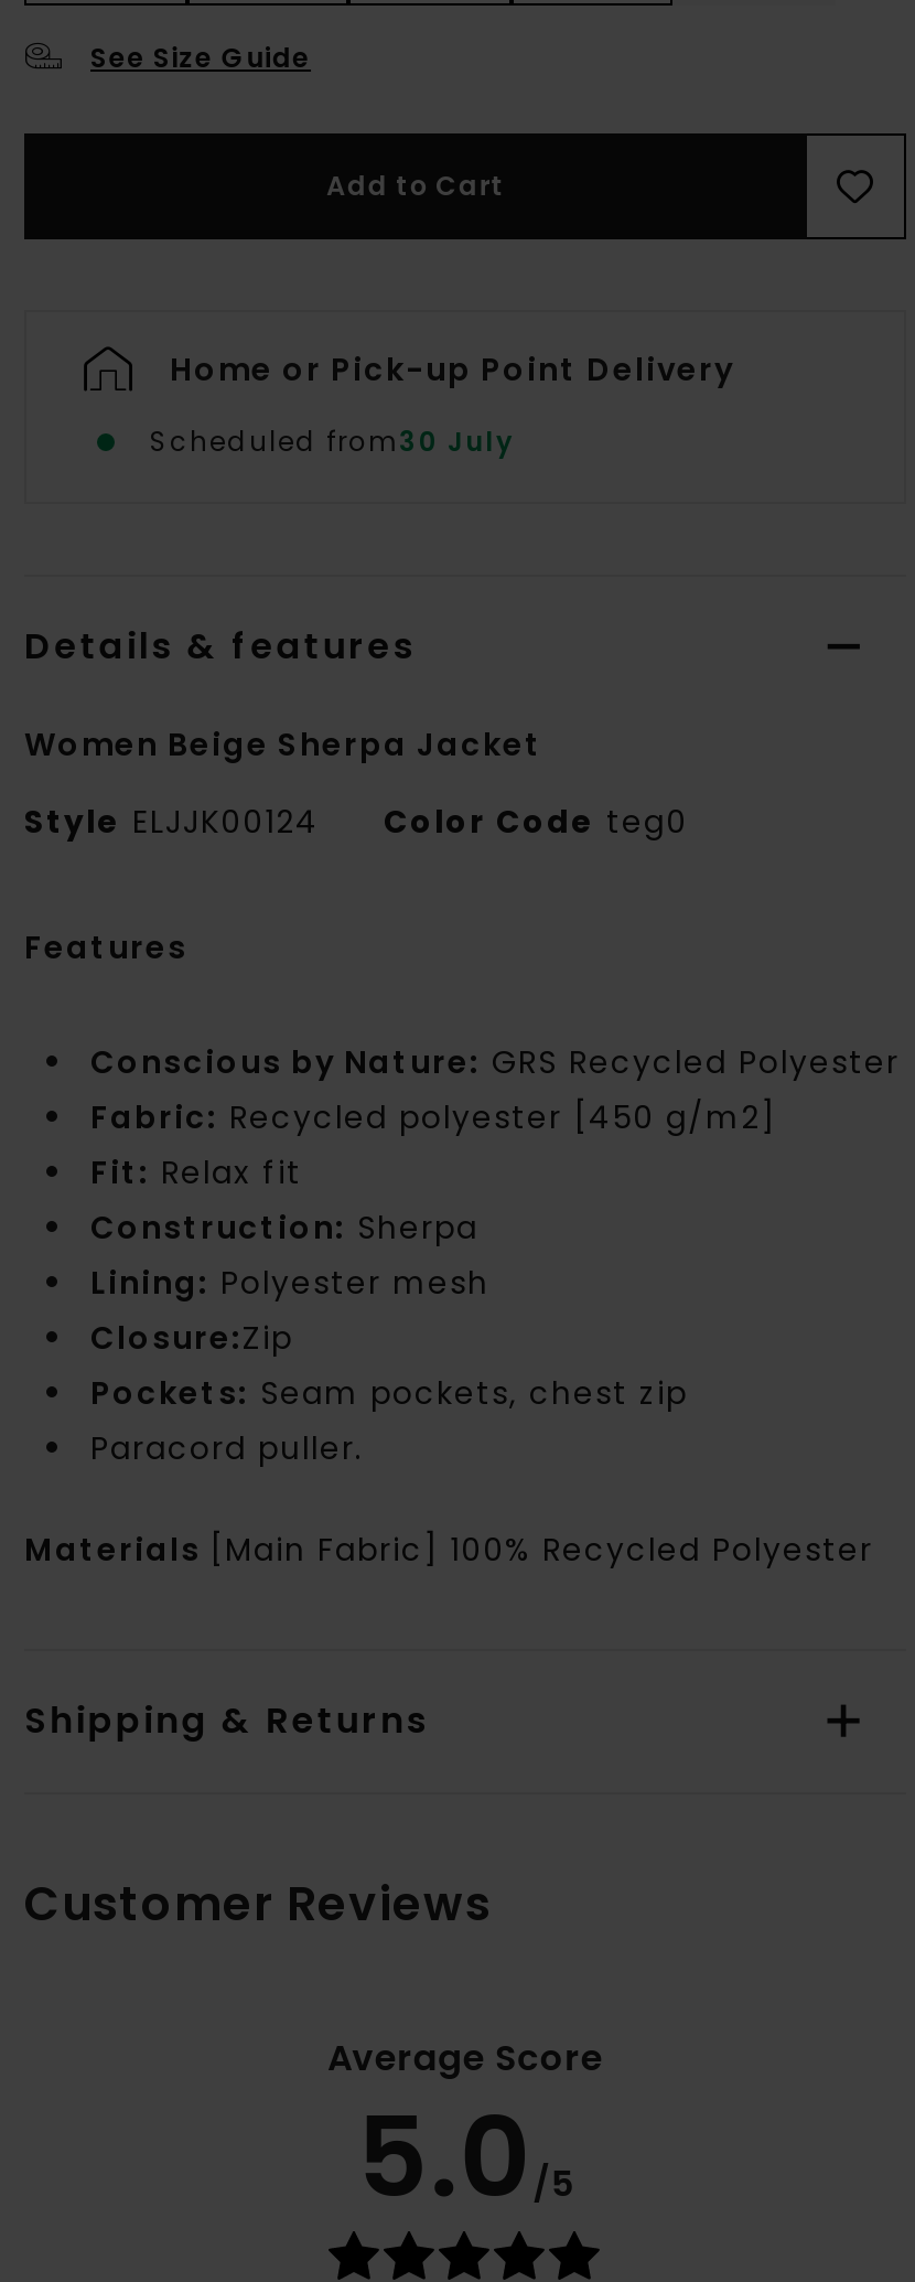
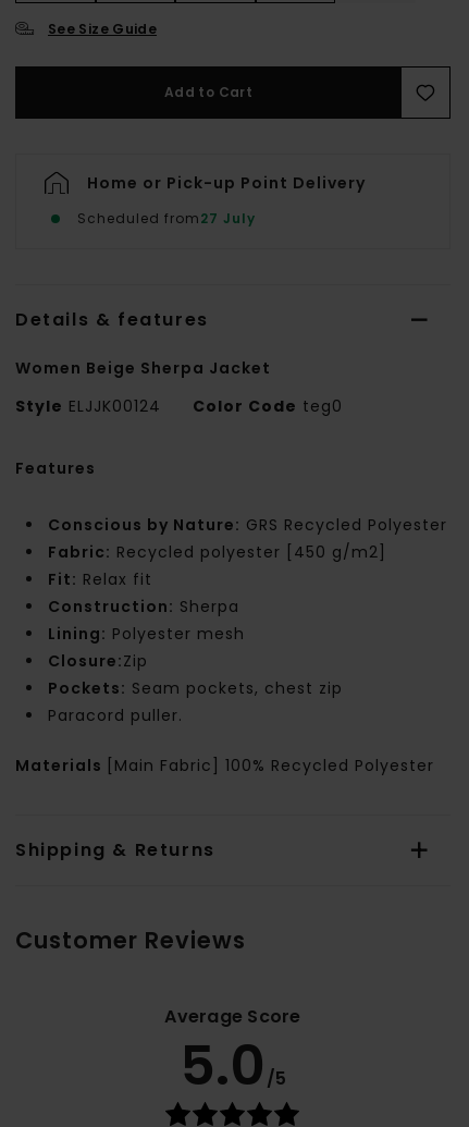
[150,424,514,461] Scheduled from30 July -> [77,210,256,228] Scheduled from27 July

